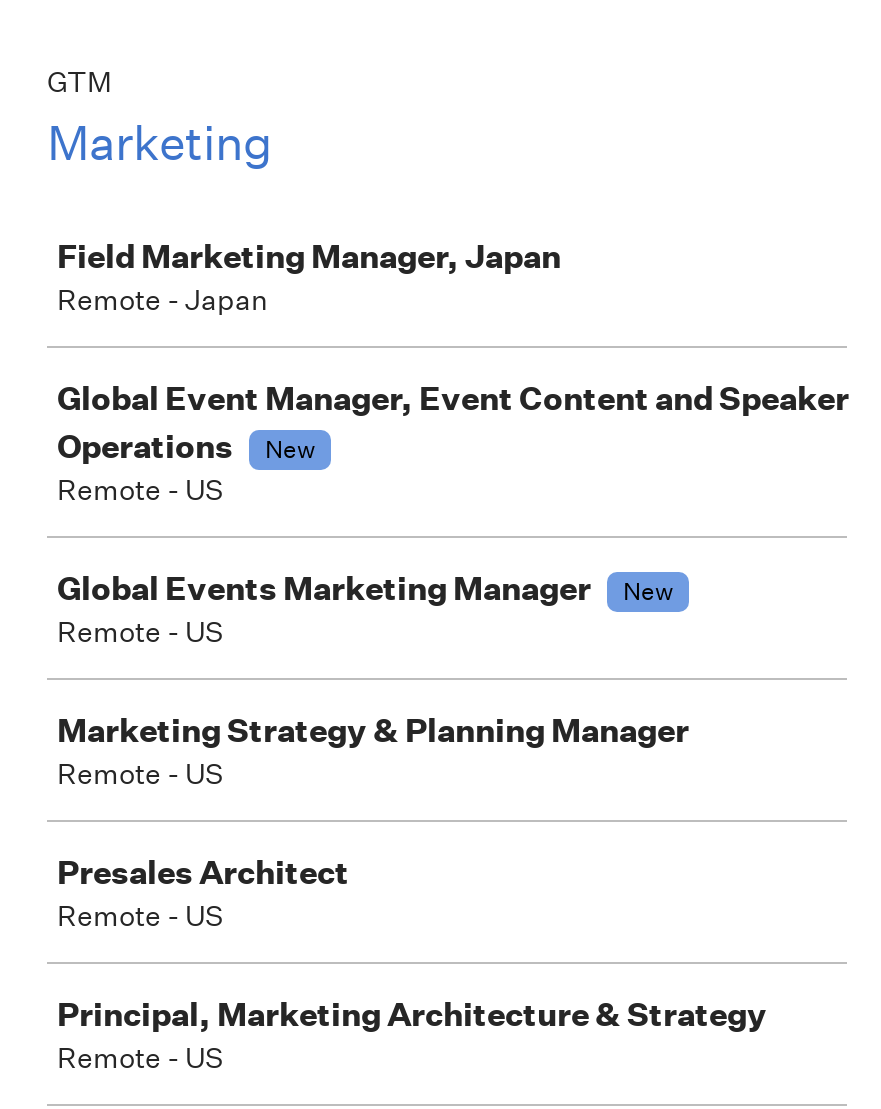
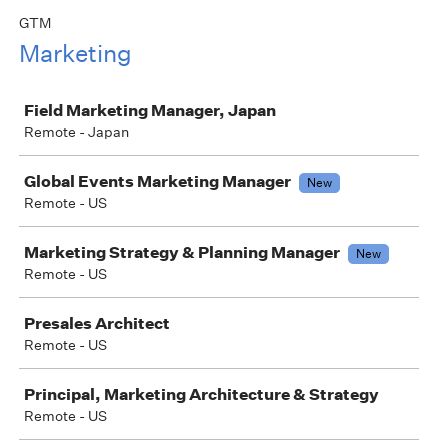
[57,378,849,508] Global Event Manager, Event Content and Speaker | Operations | New | Remote - US -> none
none -> [356,245,381,262] New

